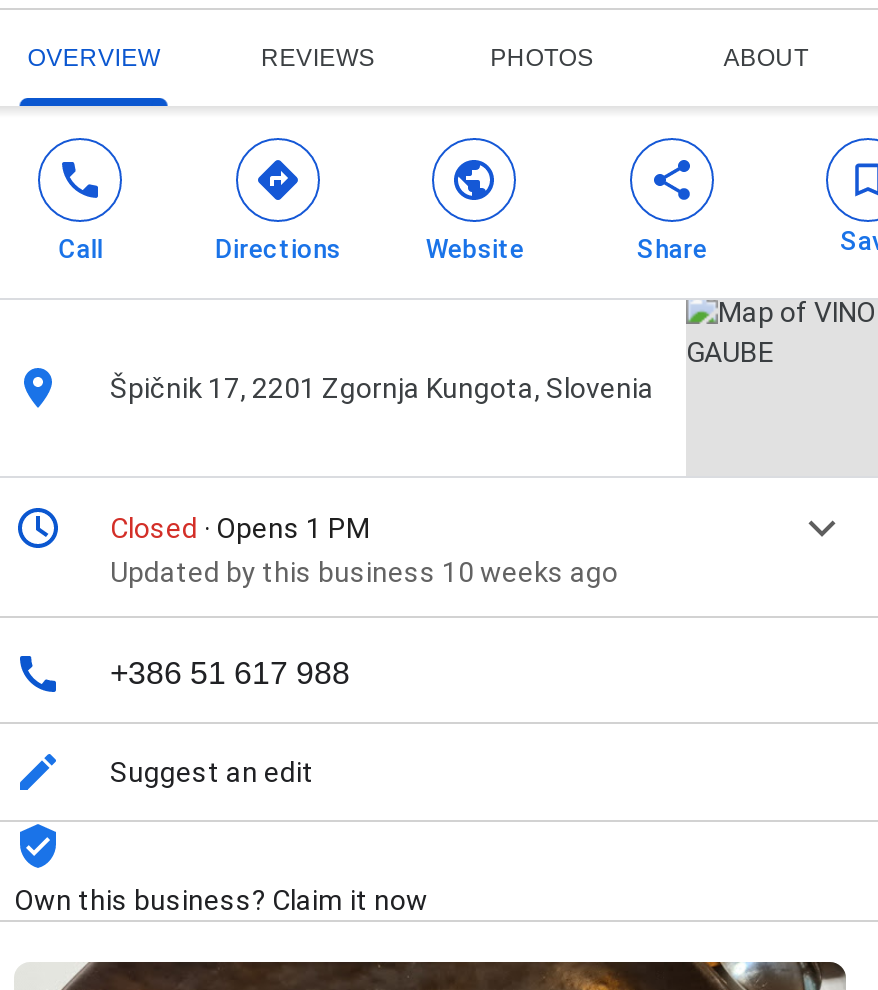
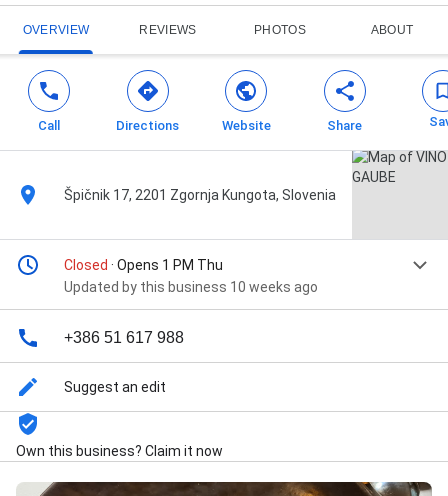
[110,512,370,544] Closed · Opens 1 PM -> [64,257,223,273] Closed · Opens 1 PM Thu

